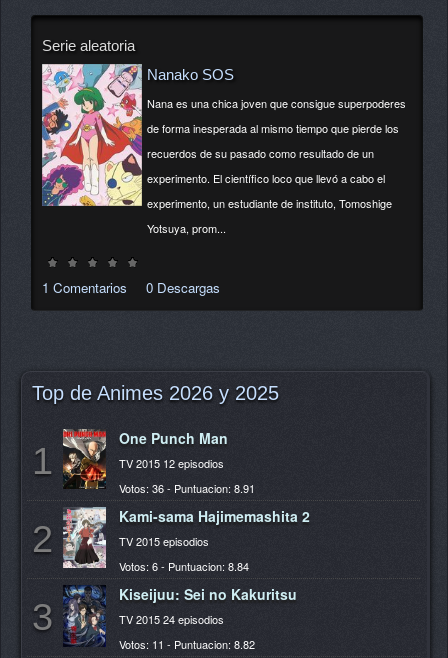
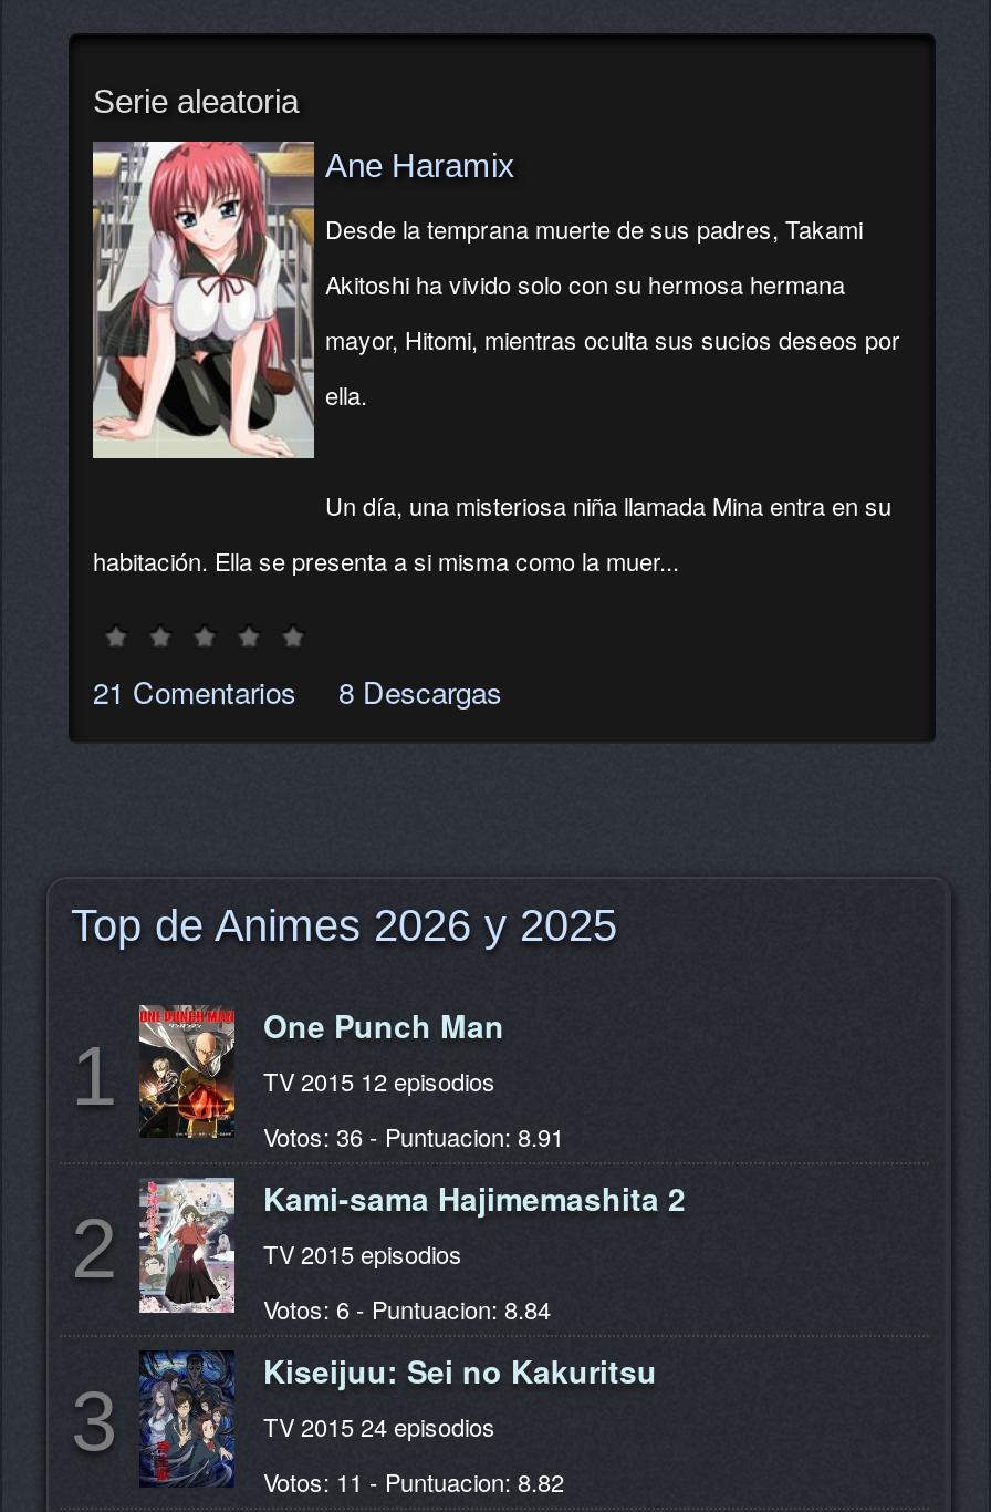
[42,63,234,207] [image] | Nanako SOS -> [91,139,515,460] [image] | Ane Haramix
[147,95,406,111] Nana es una chica joven que consigue superpoderes -> [325,211,863,246] Desde la temprana muerte de sus padres, Takami
[147,120,399,136] de forma inesperada al mismo tiempo que pierde los -> [325,266,845,301] Akitoshi ha vivido solo con su hermosa hermana
[147,145,374,161] recuerdos de su pasado como resultado de un -> [325,321,900,357] mayor, Hitomi, mientras oculta sus sucios deseos por
[147,170,385,186] experimento. El científico loco que llevó a cabo el -> [325,377,367,412] ella.
[147,195,392,211] experimento, un estudiante de instituto, Tomoshige -> [325,487,891,523] Un día, una misteriosa niña llamada Mina entra en su
[147,220,226,236] Yotsuya, prom... -> [93,543,679,578] habitación. Ella se presenta a si misma como la muer...
[42,278,220,297] 1 Comentarios | 0 Descargas -> [93,671,502,713] 21 Comentarios | 8 Descargas

